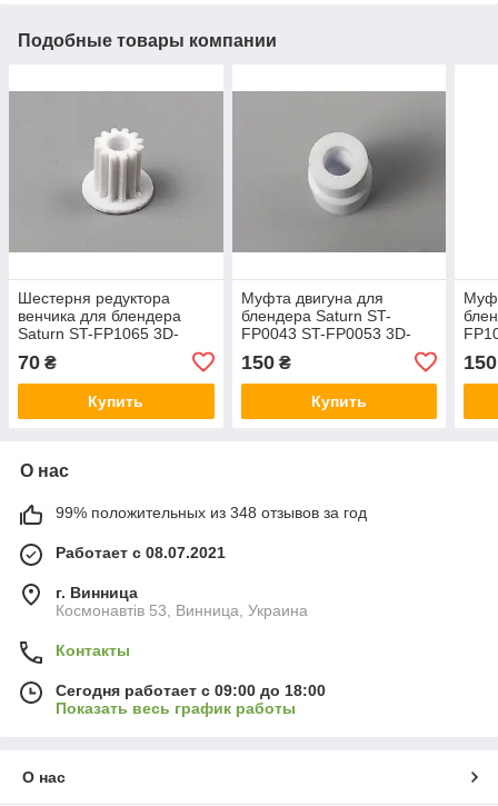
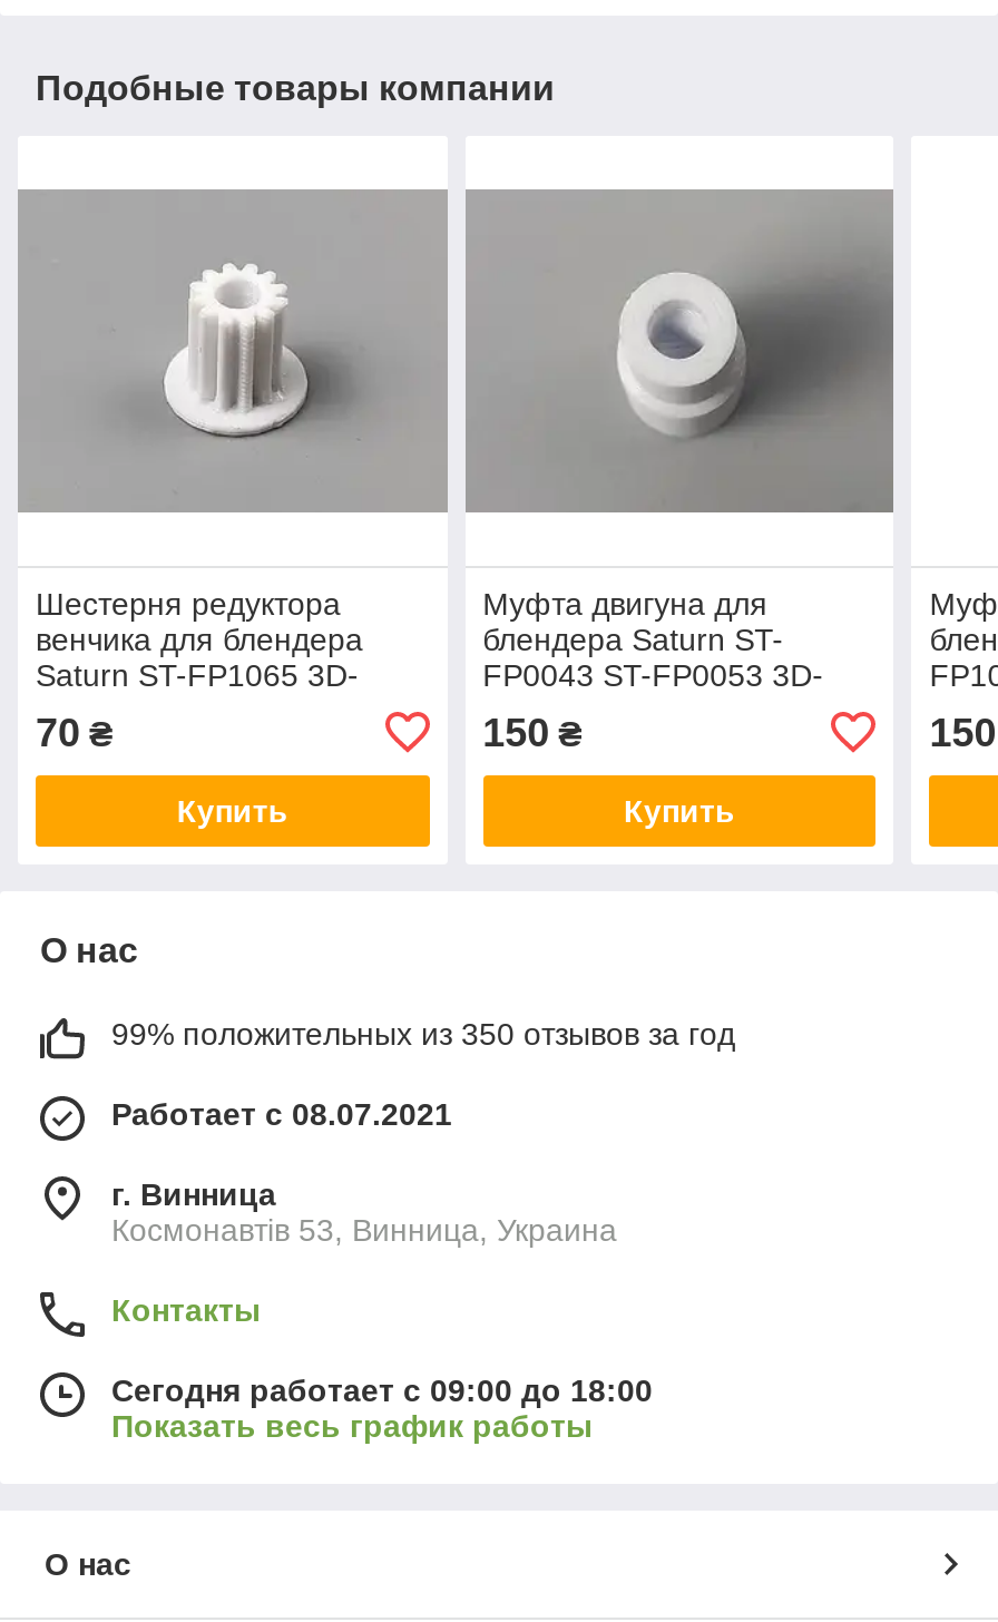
[56,503,367,521] 99% положительных из 348 отзывов за год -> [111,1016,735,1051] 99% положительных из 350 отзывов за год

